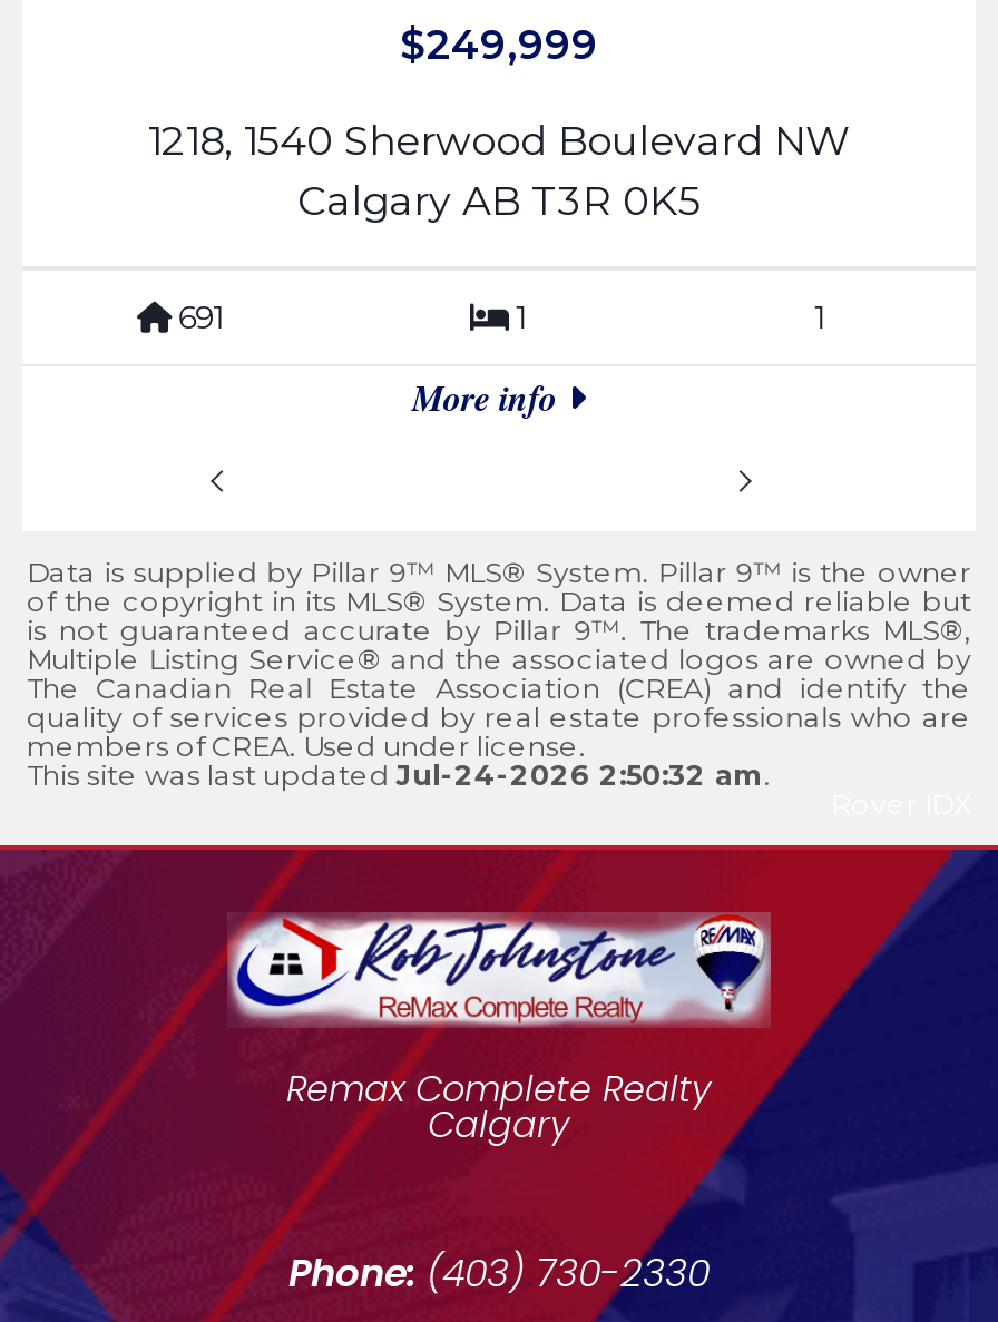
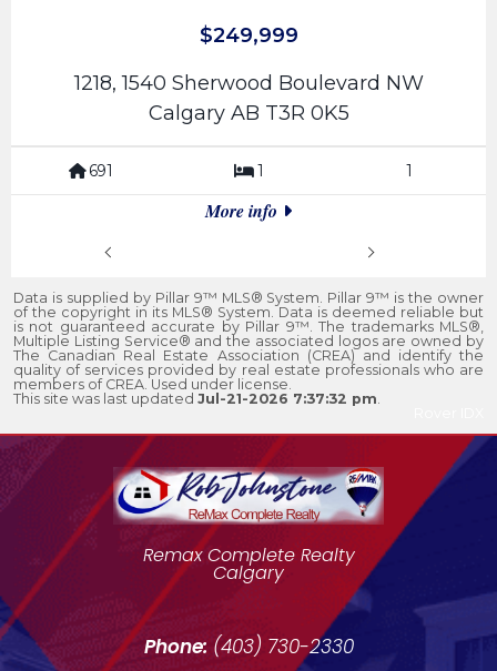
[27,758,771,791] This site was last updatedJul-24-2026 2:50:32 am. -> [13,390,381,407] This site was last updatedJul-21-2026 7:37:32 pm.

